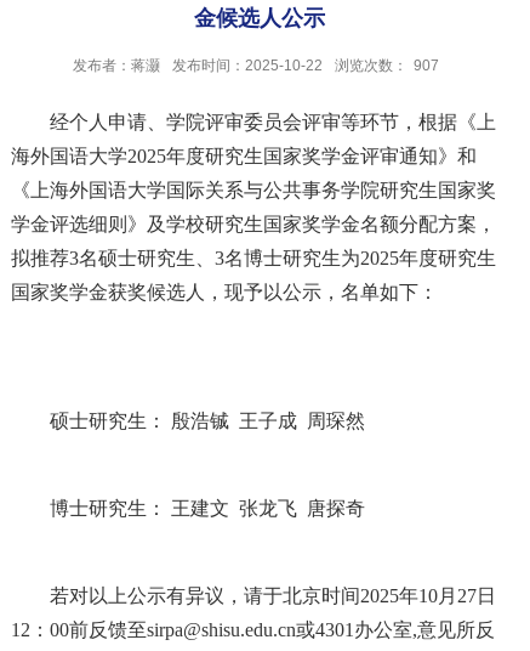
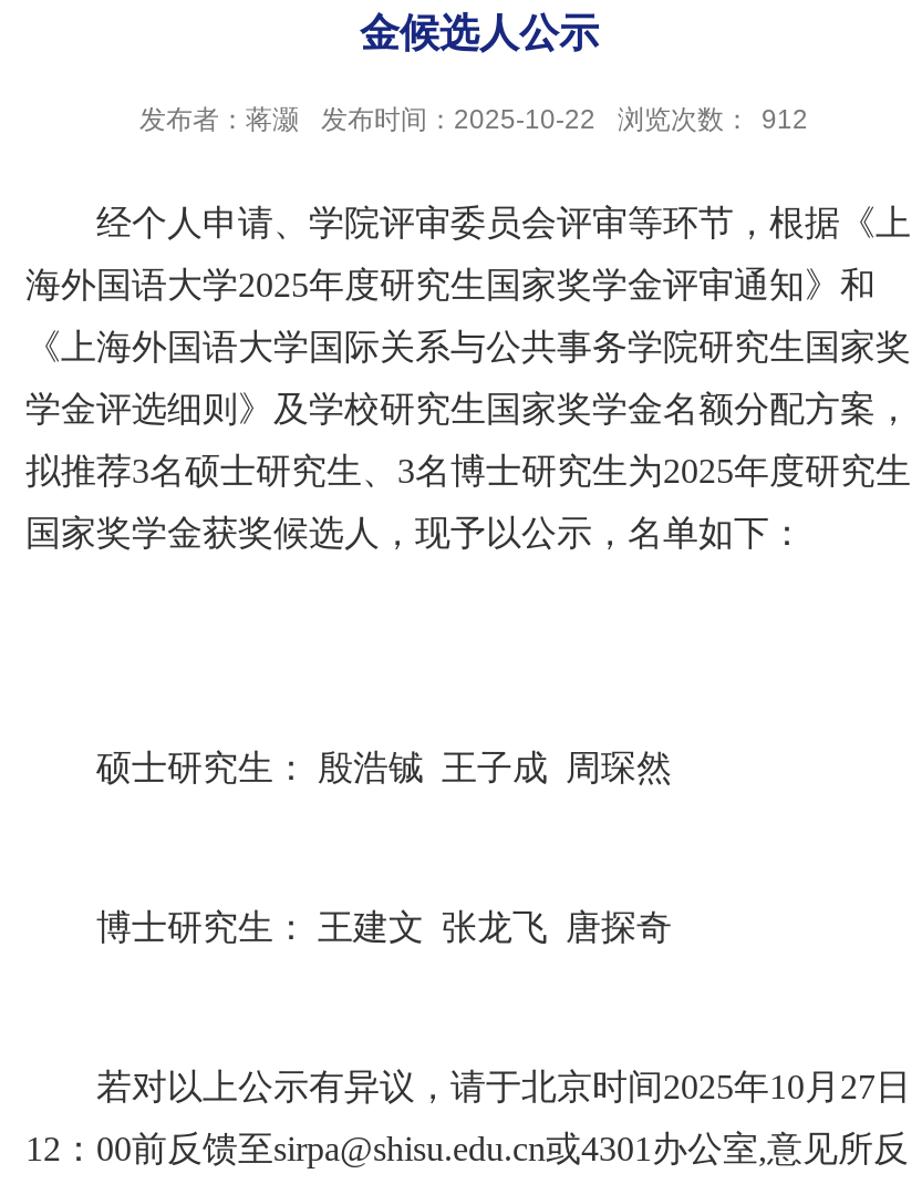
[335,57,440,74] 浏览次数： 907 -> [618,104,808,135] 浏览次数： 912

